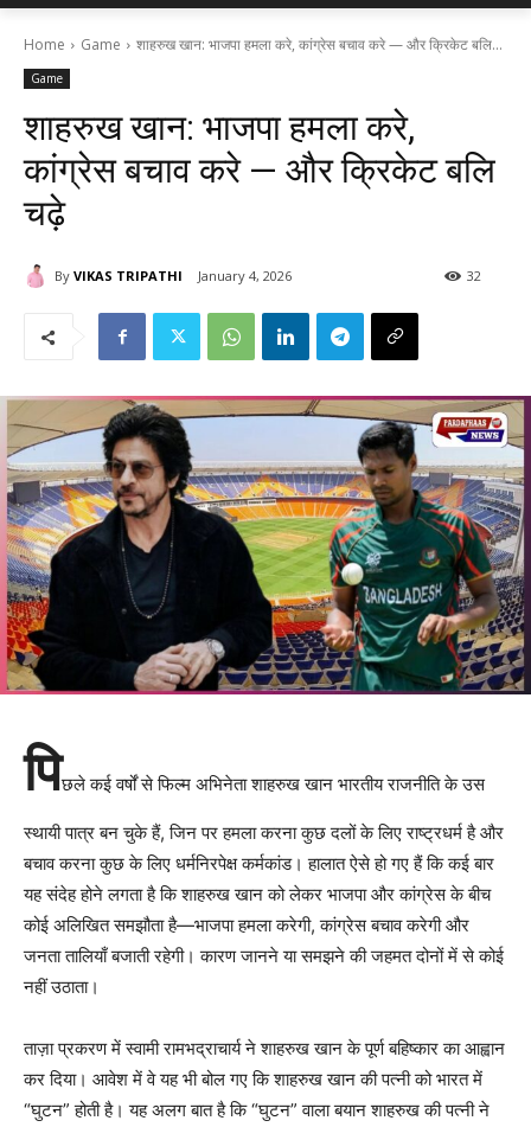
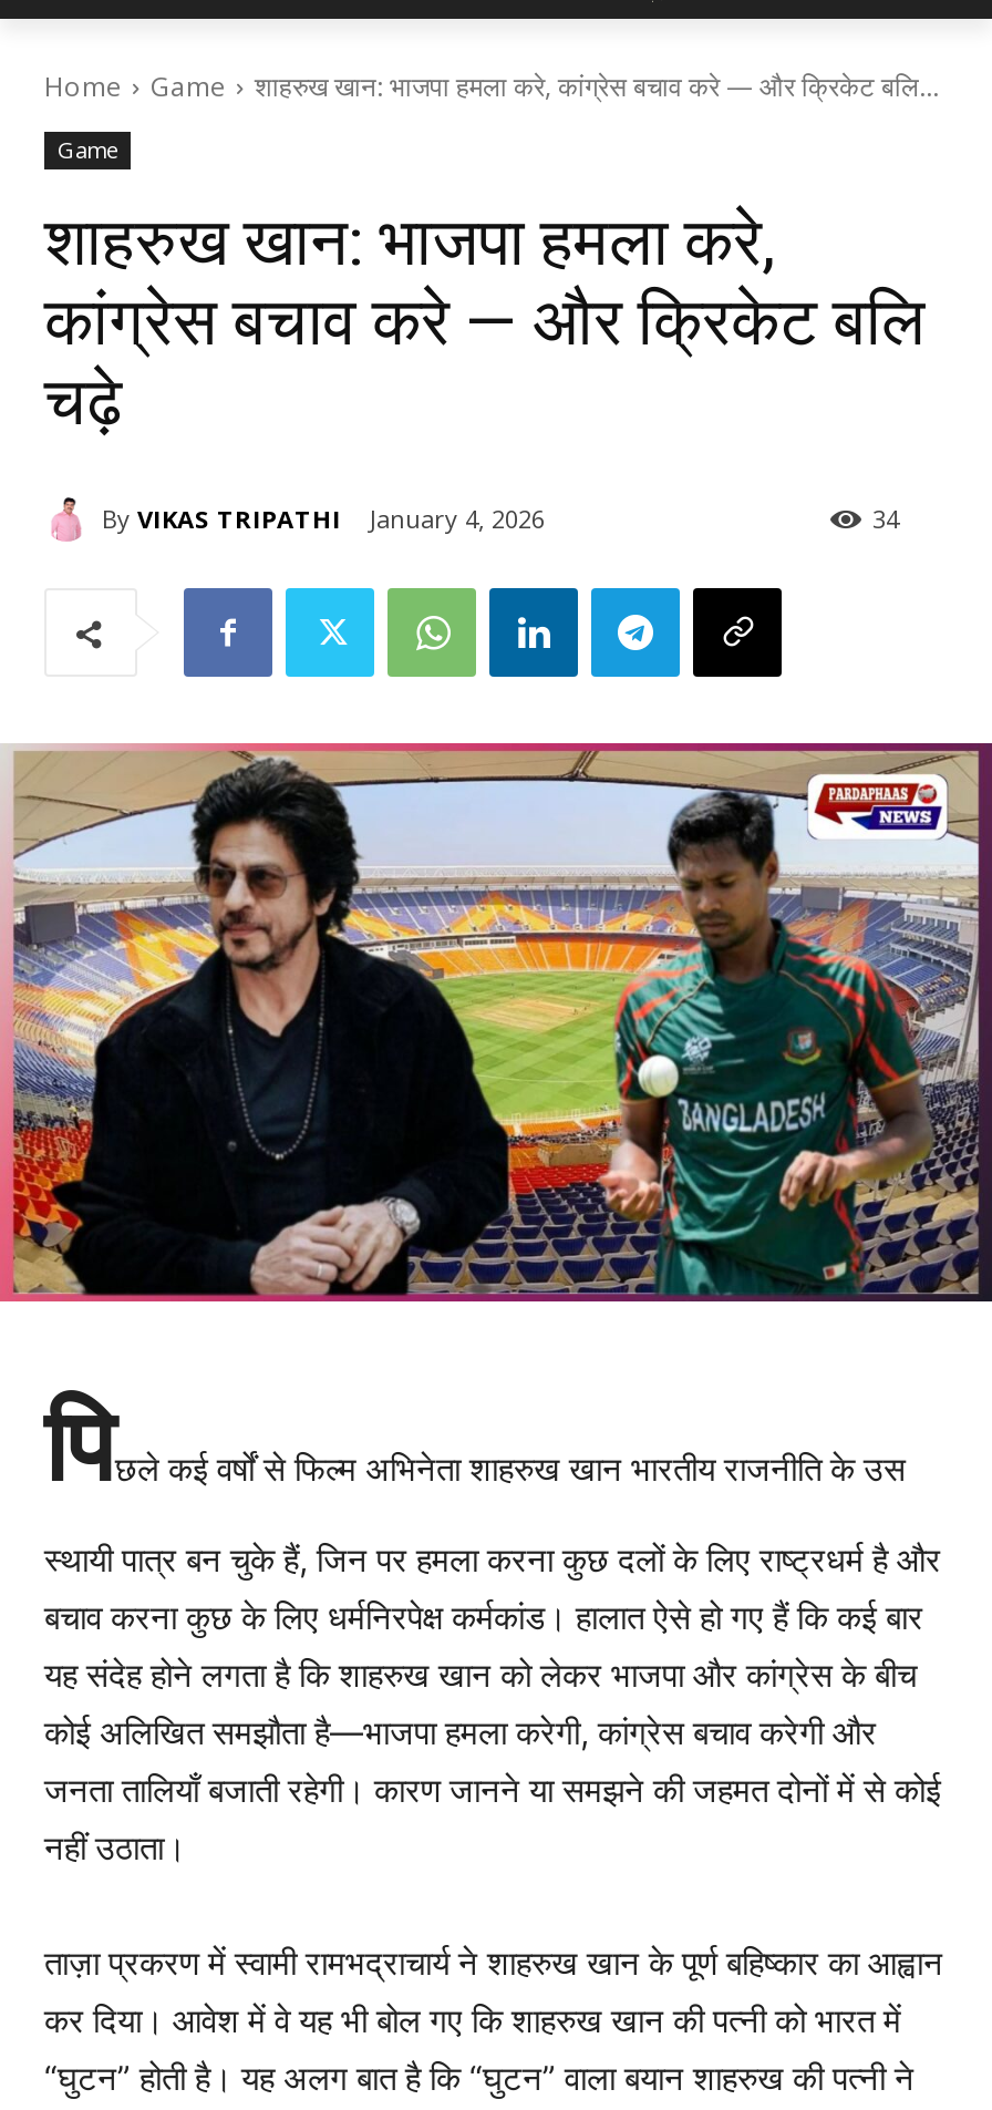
[467,267,481,285] 32 -> [872,503,899,536] 34

